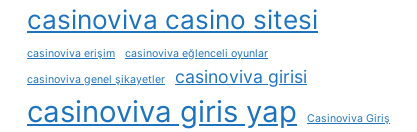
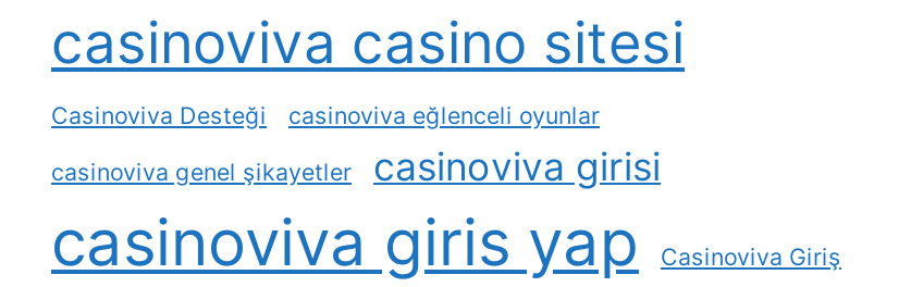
[27,47,115,60] casinoviva erişim -> [51,103,267,131] Casinoviva Desteği

